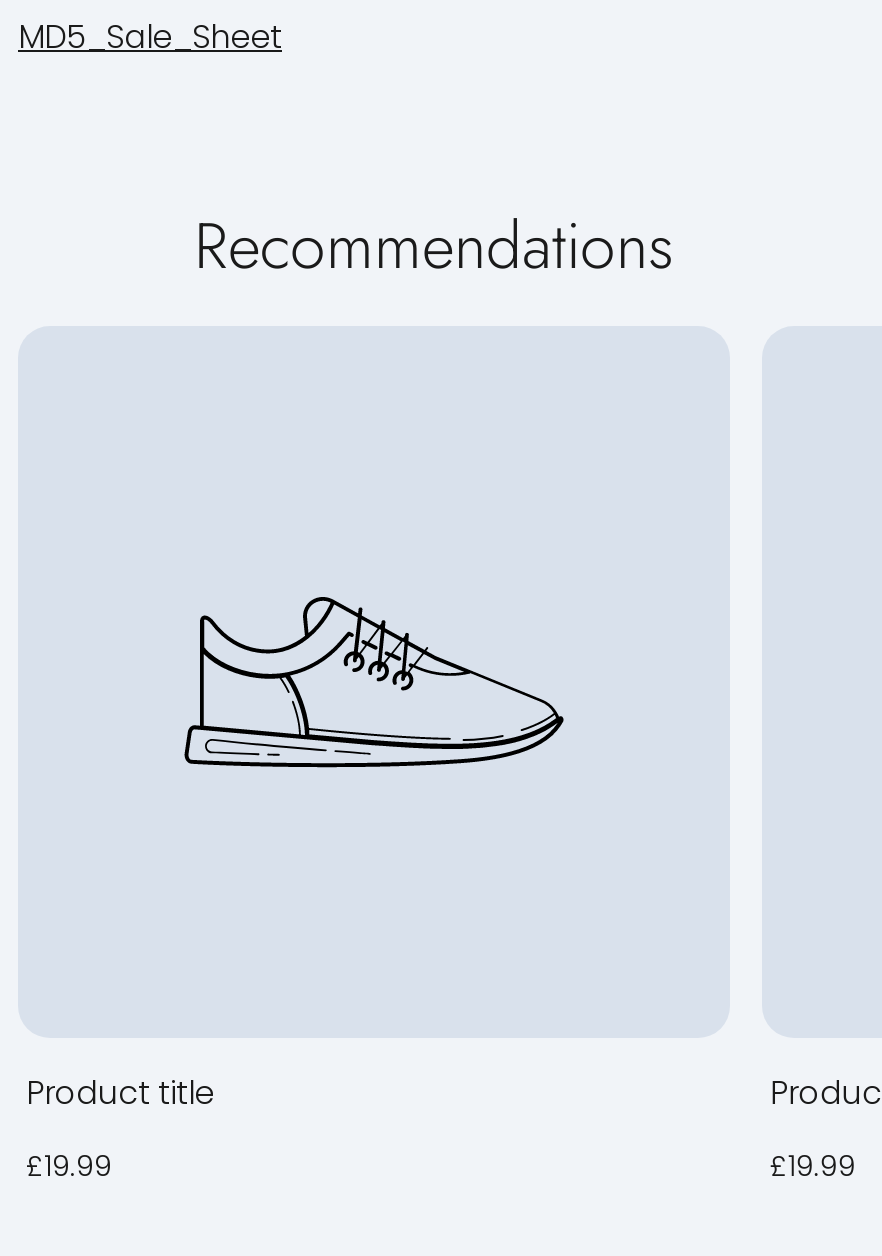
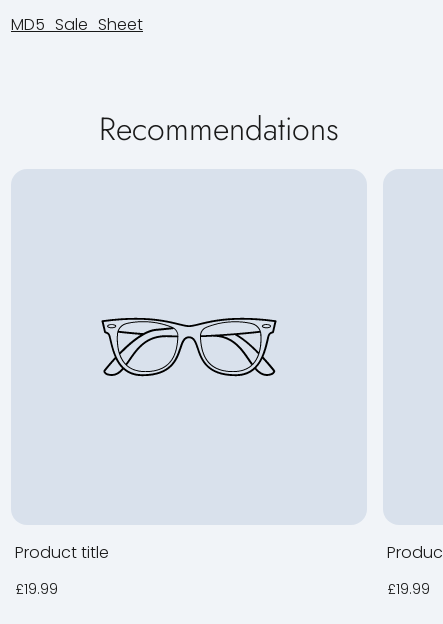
[182,595,566,771] [image] -> [94,305,284,391] [image]

